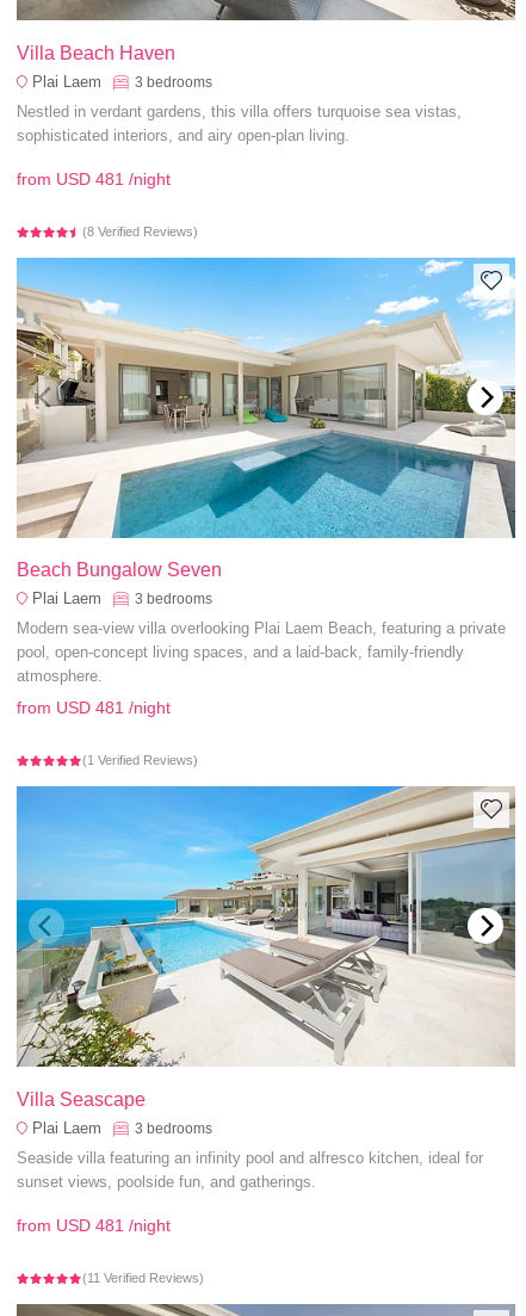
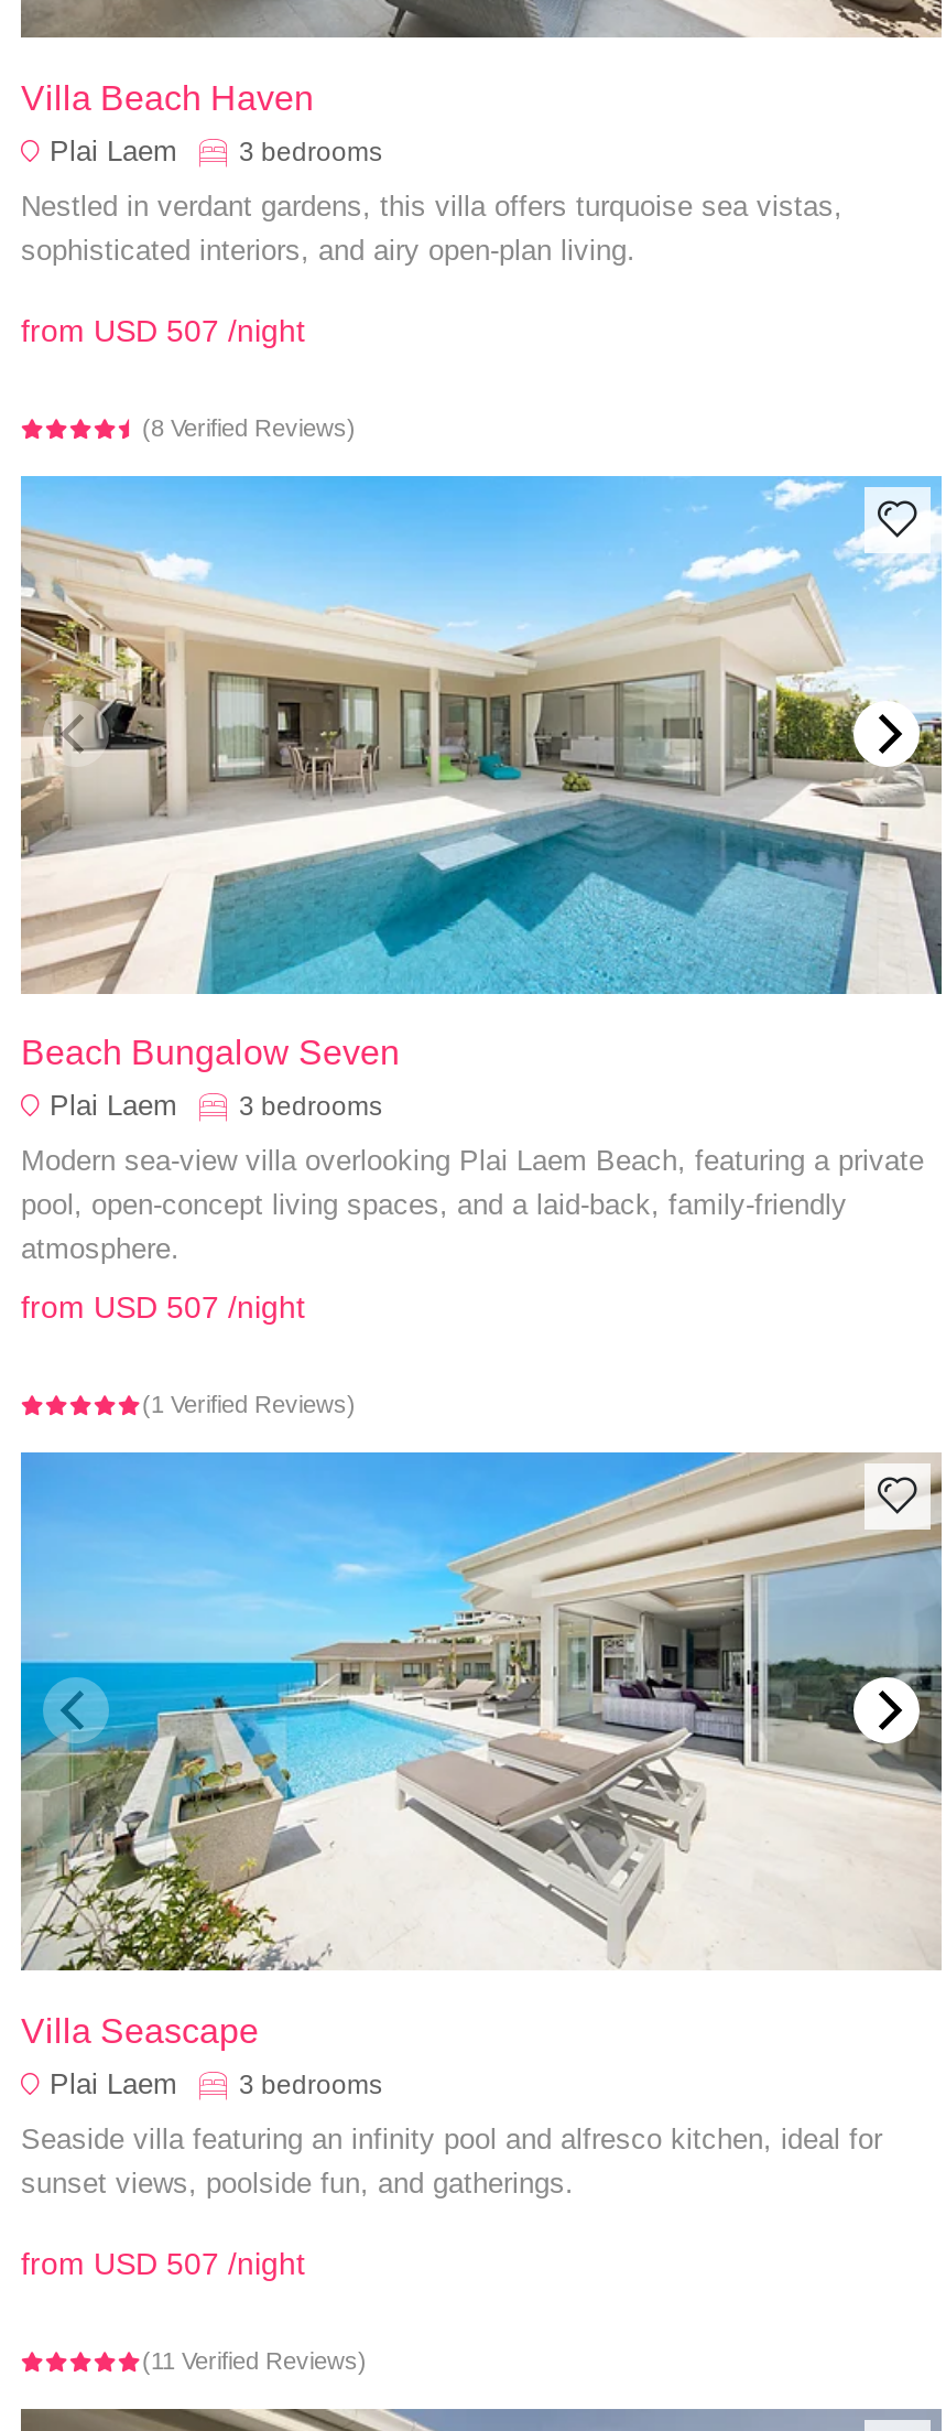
[17,170,171,189] from USD 481 /night -> [21,314,305,349] from USD 507 /night
[17,698,171,718] from USD 481 /night -> [21,1290,305,1325] from USD 507 /night
[17,1216,171,1235] from USD 481 /night -> [21,2246,305,2282] from USD 507 /night

